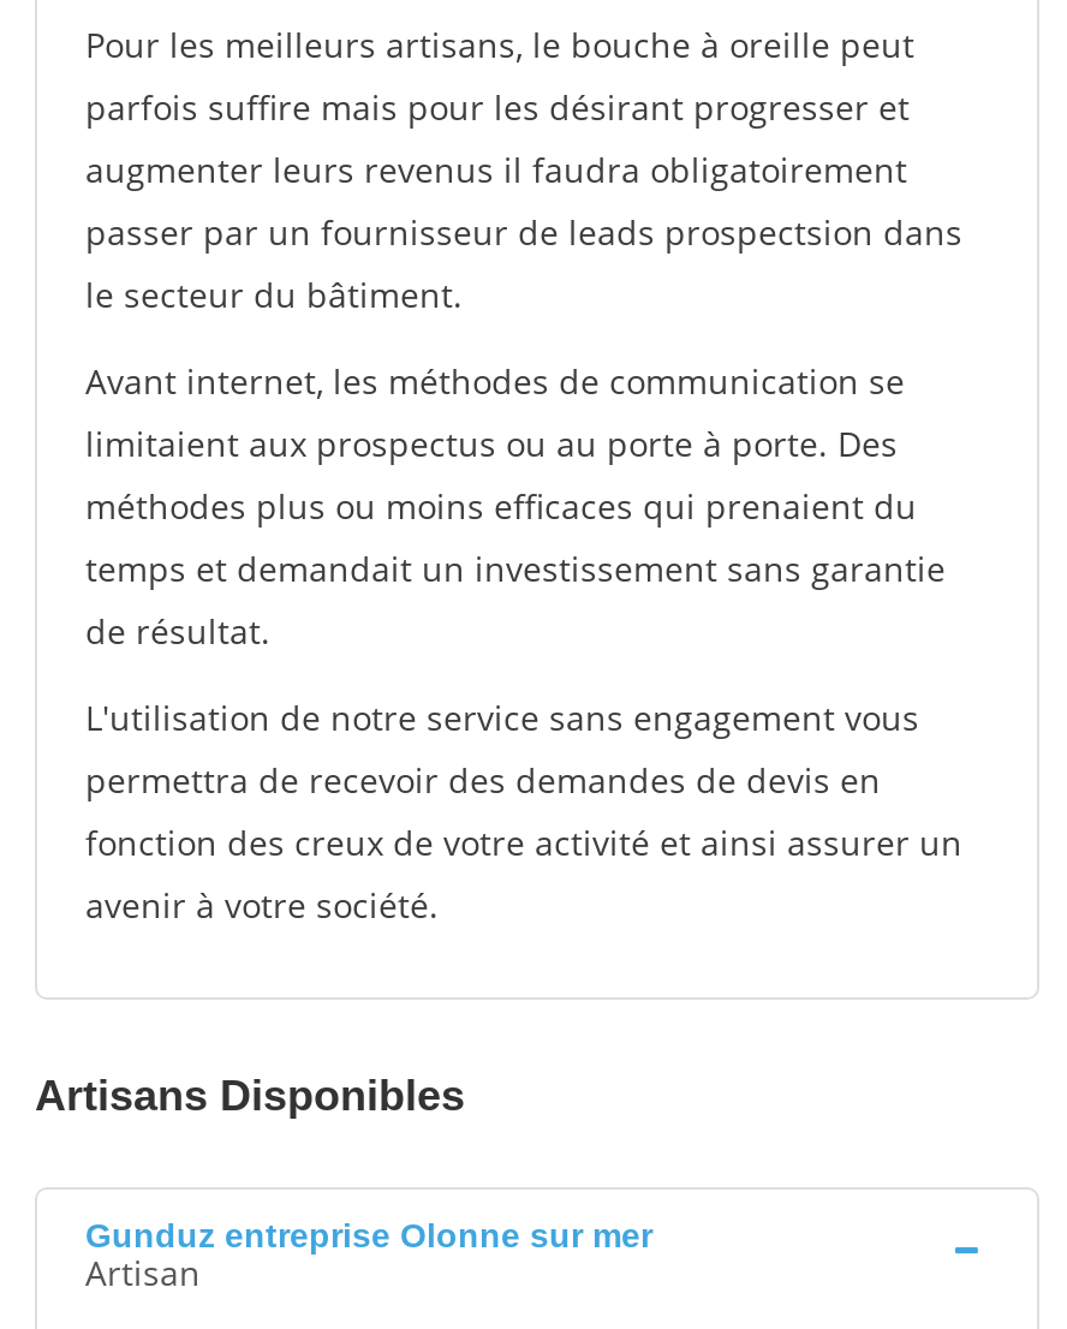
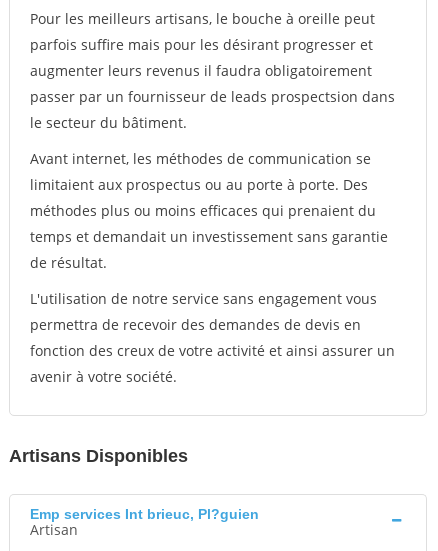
[85,1216,652,1254] Gunduz entreprise Olonne sur mer -> [30,506,259,522] Emp services Int brieuc, Pl?guien

